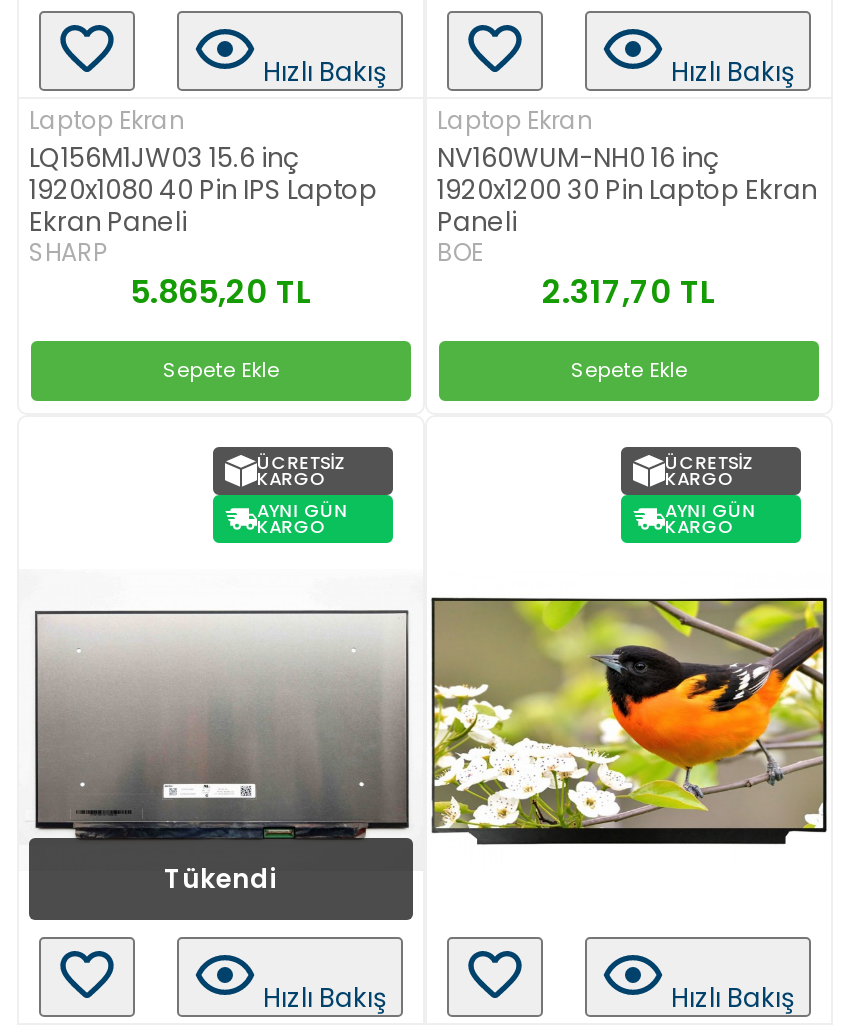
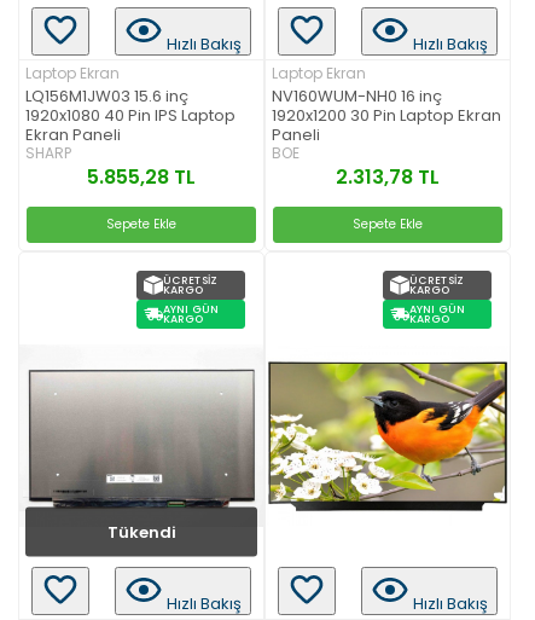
[130,269,312,315] 5.865,20 TL -> [87,163,196,191] 5.855,28 TL
[542,269,716,315] 2.317,70 TL -> [336,163,440,191] 2.313,78 TL

